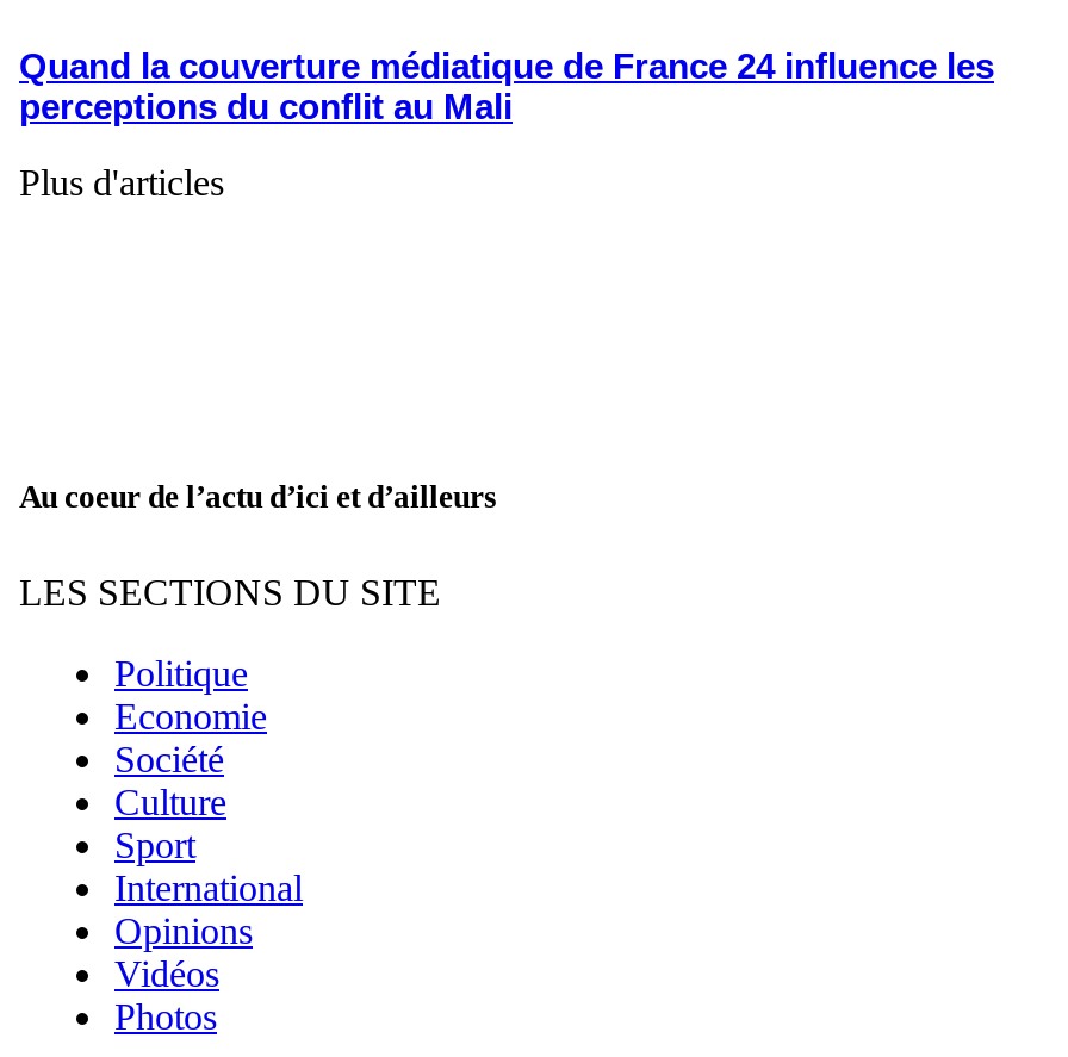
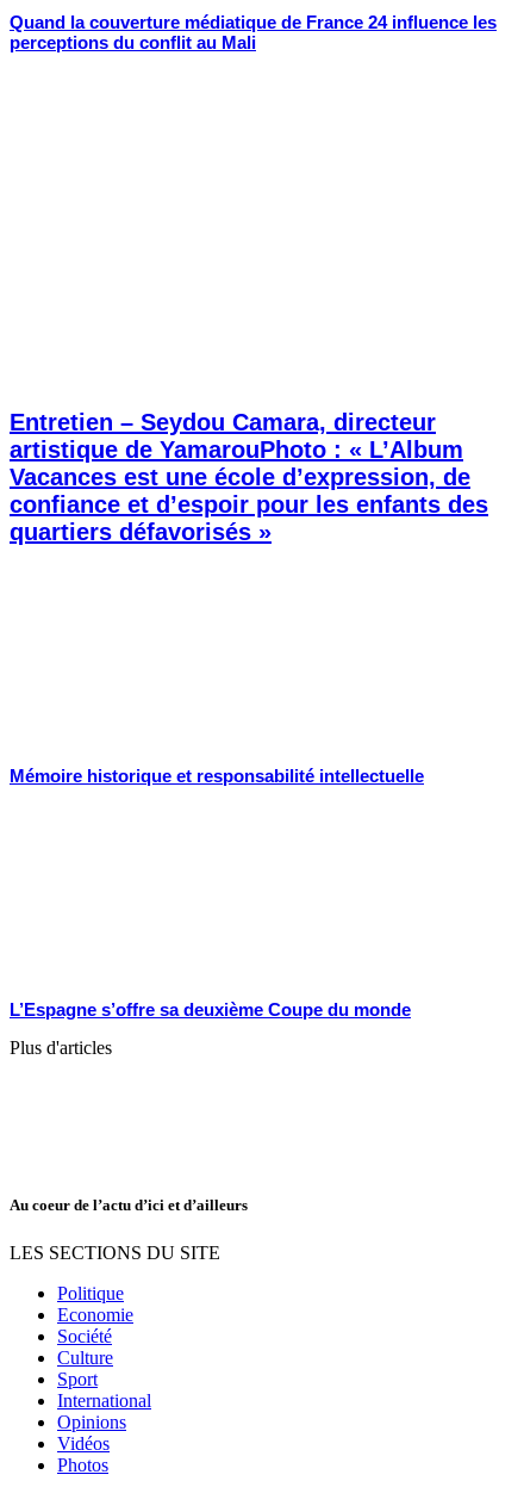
none -> [10,409,488,545] Entretien – Seydou Camara, directeur | artistique de YamarouPhoto : « L’Album | Vacances est une école d’expression, de | confiance et d’espoir pour les enfants des | quartiers défavorisés »
none -> [10,766,424,786] Mémoire historique et responsabilité intellectuelle
none -> [10,1000,411,1020] L’Espagne s’offre sa deuxième Coupe du monde

